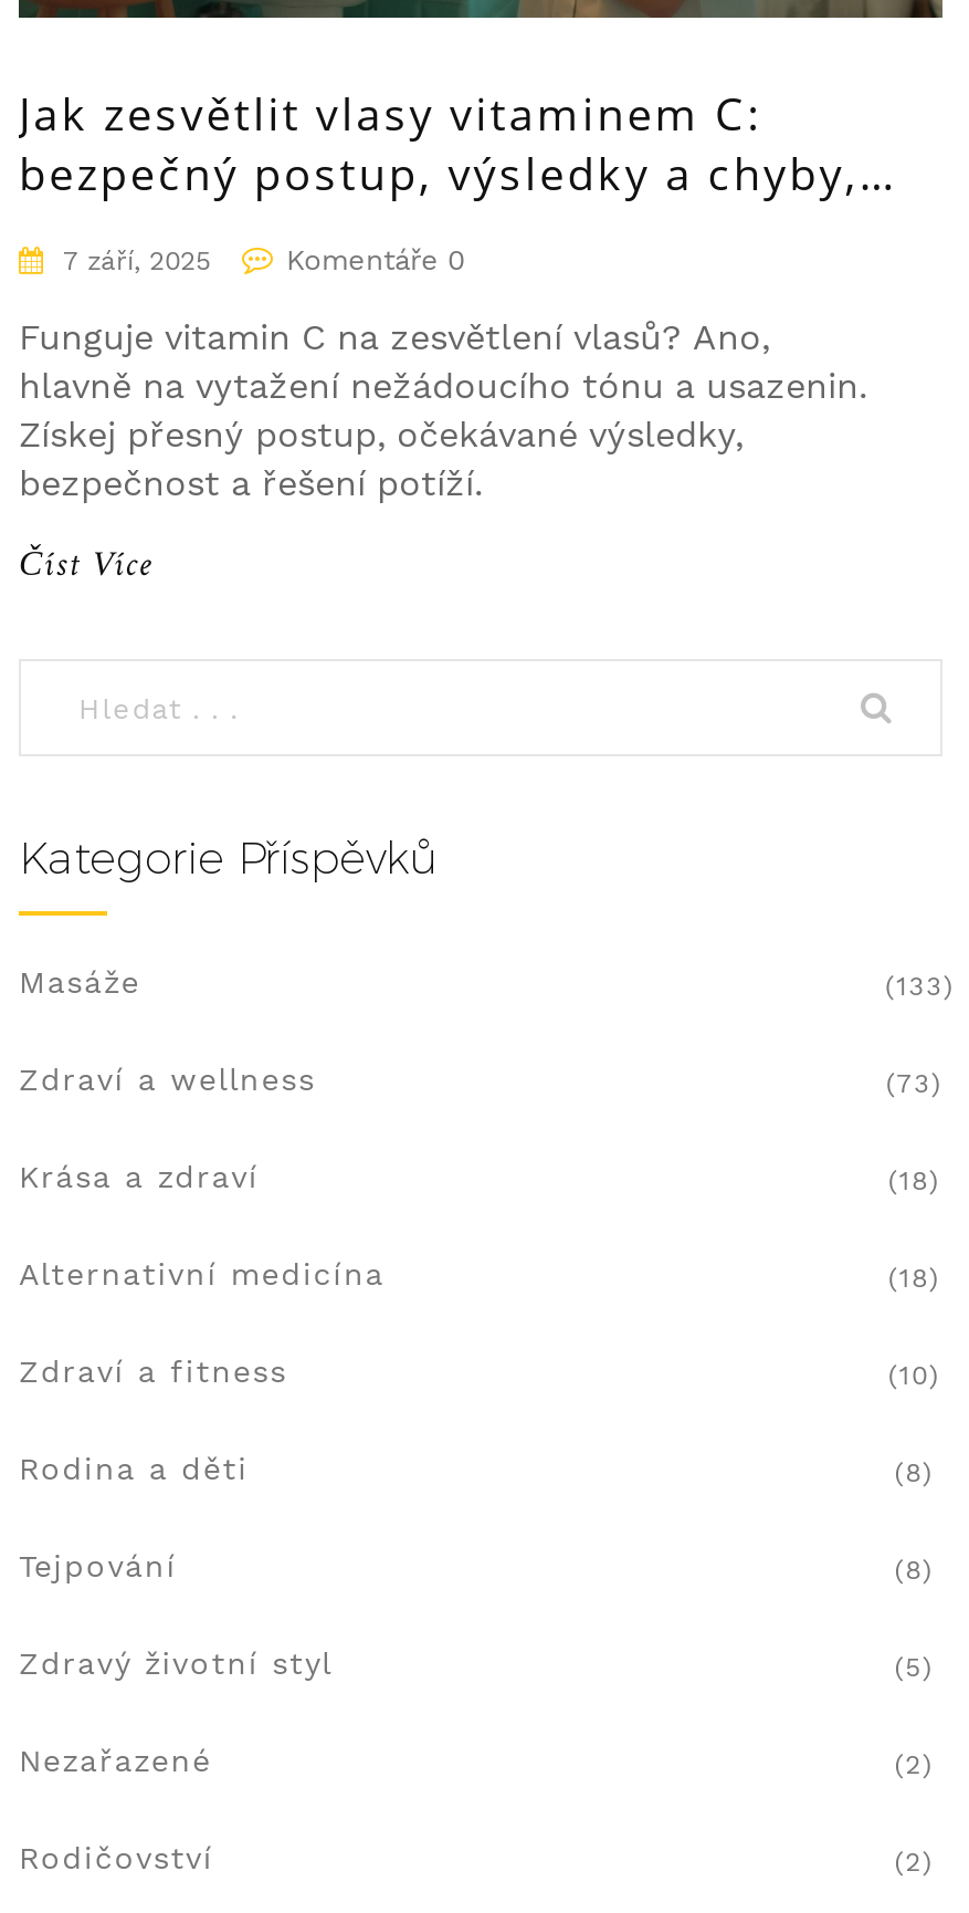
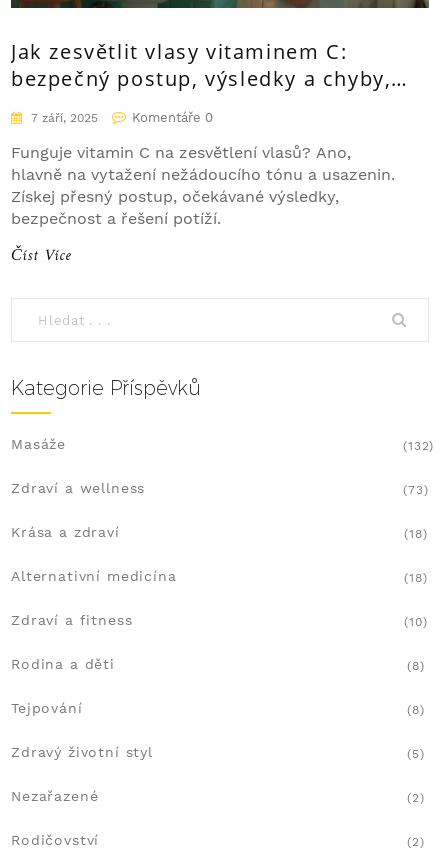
[885,971,954,1002] (133) -> [403,439,434,453] (132)

